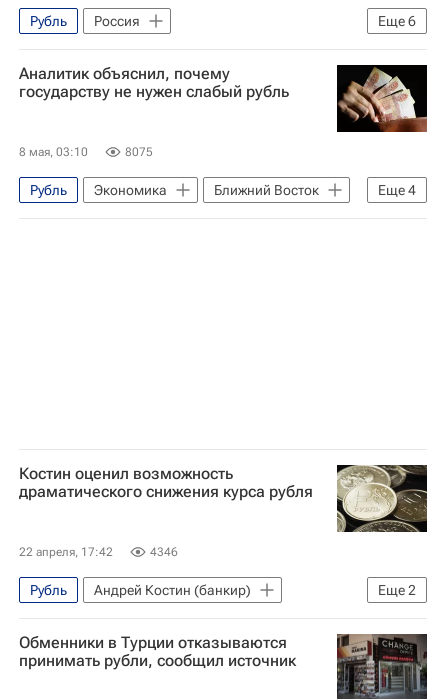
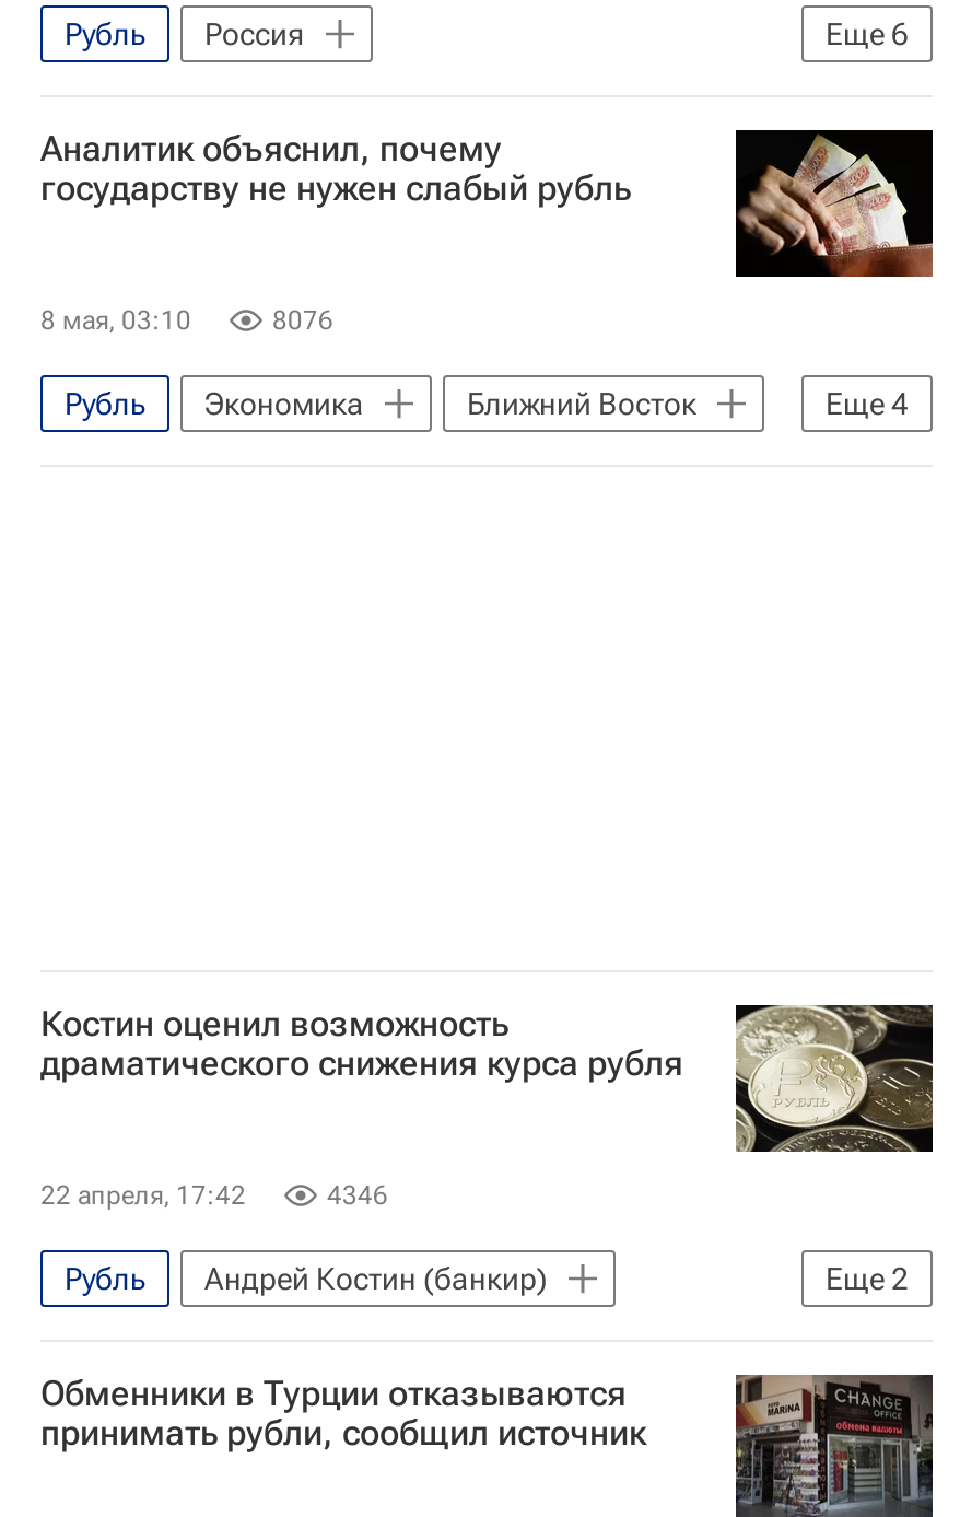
[125,144,153,158] 8075 -> [272,304,333,335] 8076

